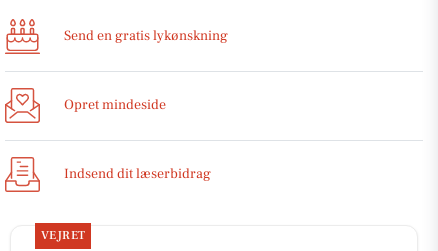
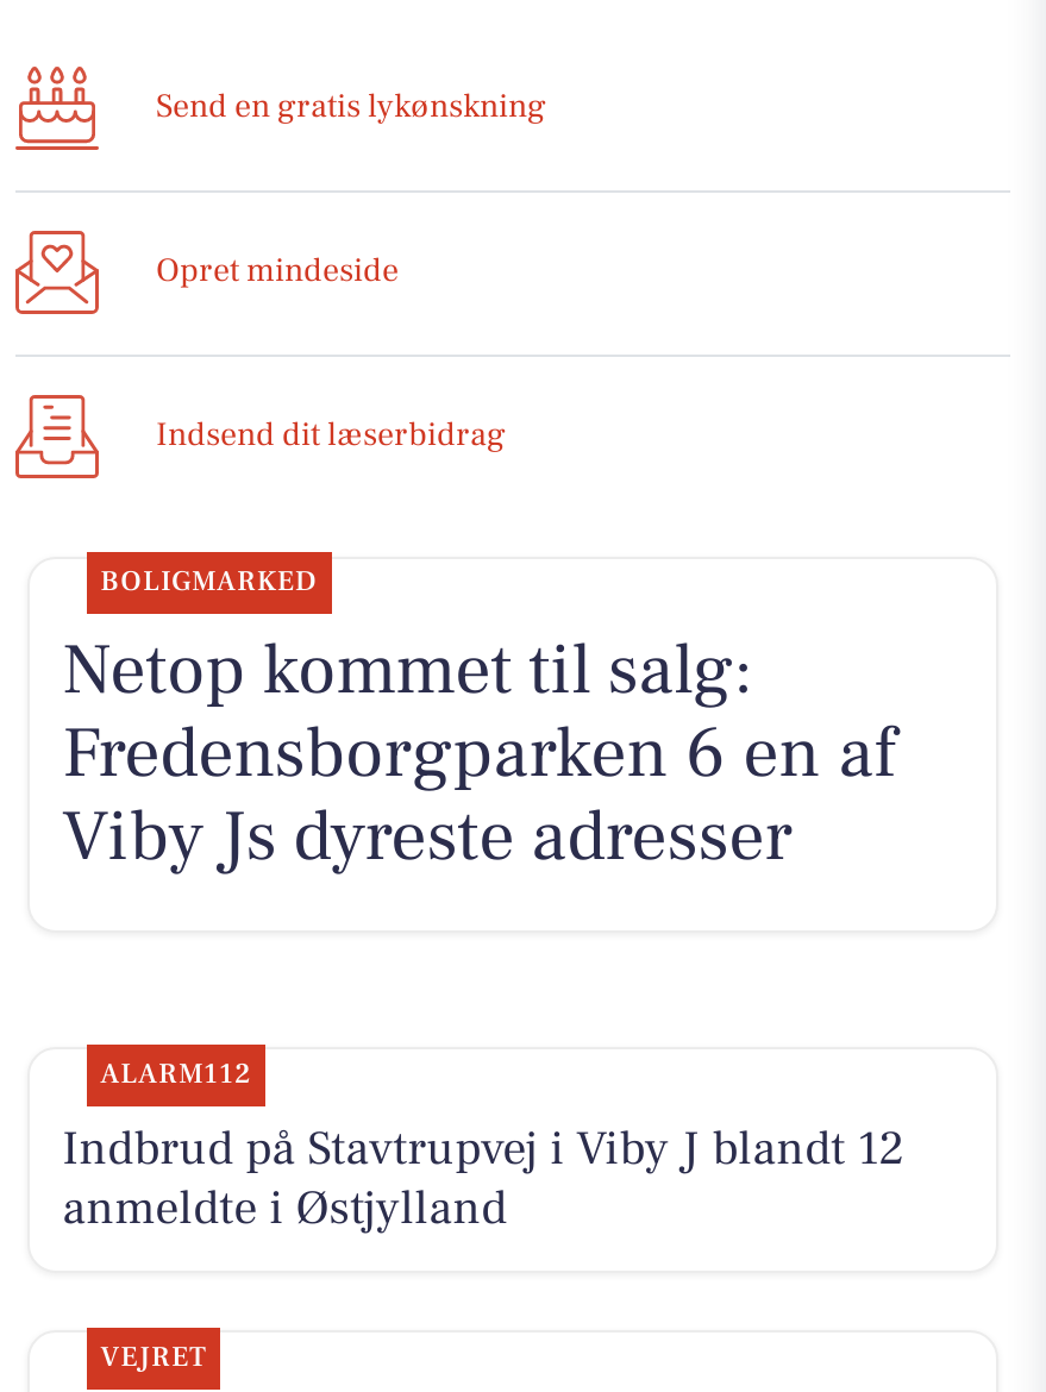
none -> [62,565,905,1239] BOLIGMARKED | Netop kommet til salg: | Fredensborgparken 6 en af | Viby Js dyreste adresser | ALARM112 | Indbrud på Stavtrupvej i Viby J blandt 12 | anmeldte i Østjylland

